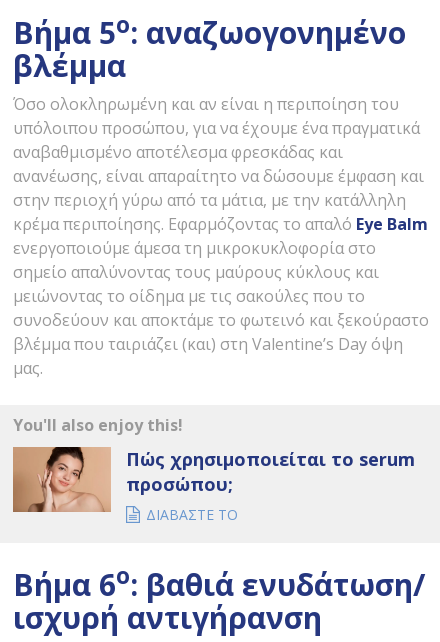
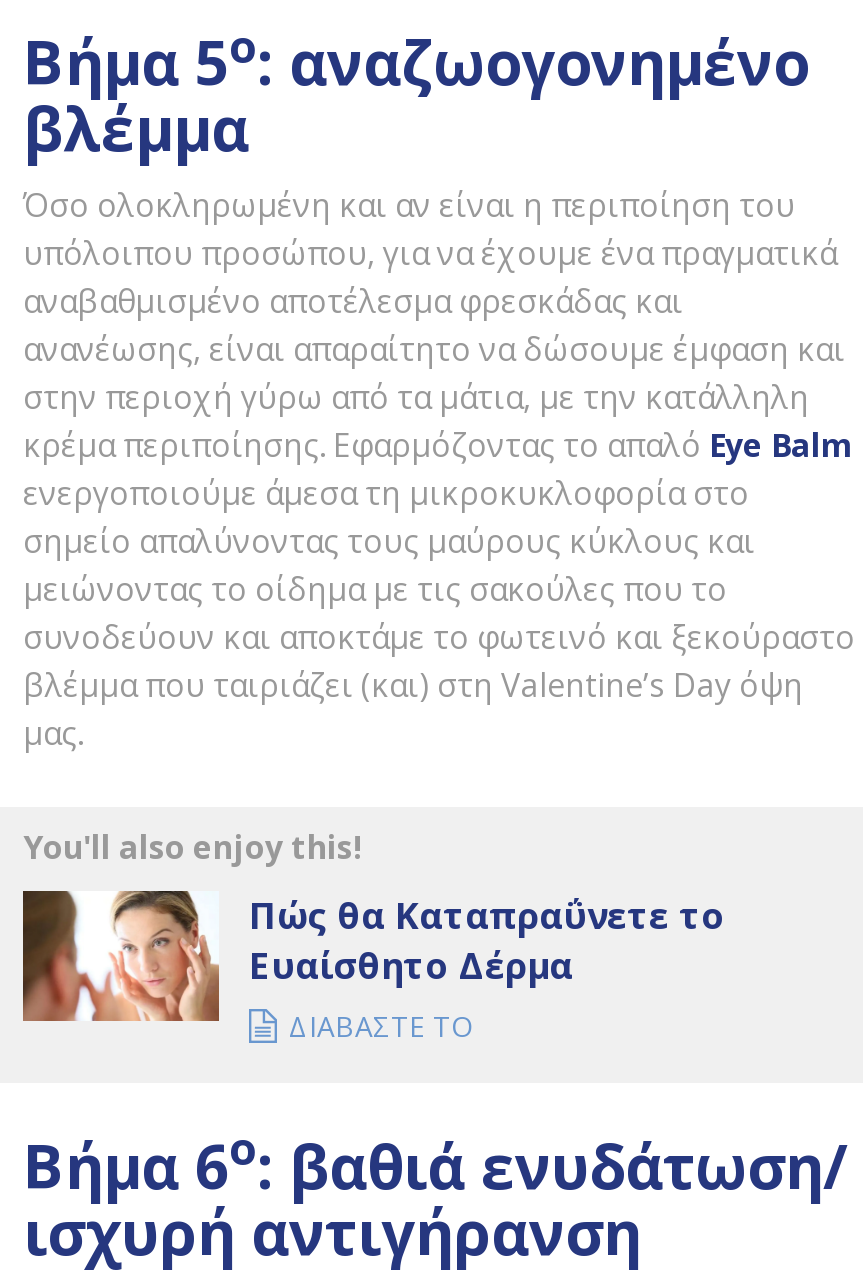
[12,446,415,513] [image] | Πώς χρησιμοποιείται το serum | προσώπου; -> [21,889,725,1021] [image] | Πώς θα Καταπραΰνετε το | Ευαίσθητο Δέρμα

